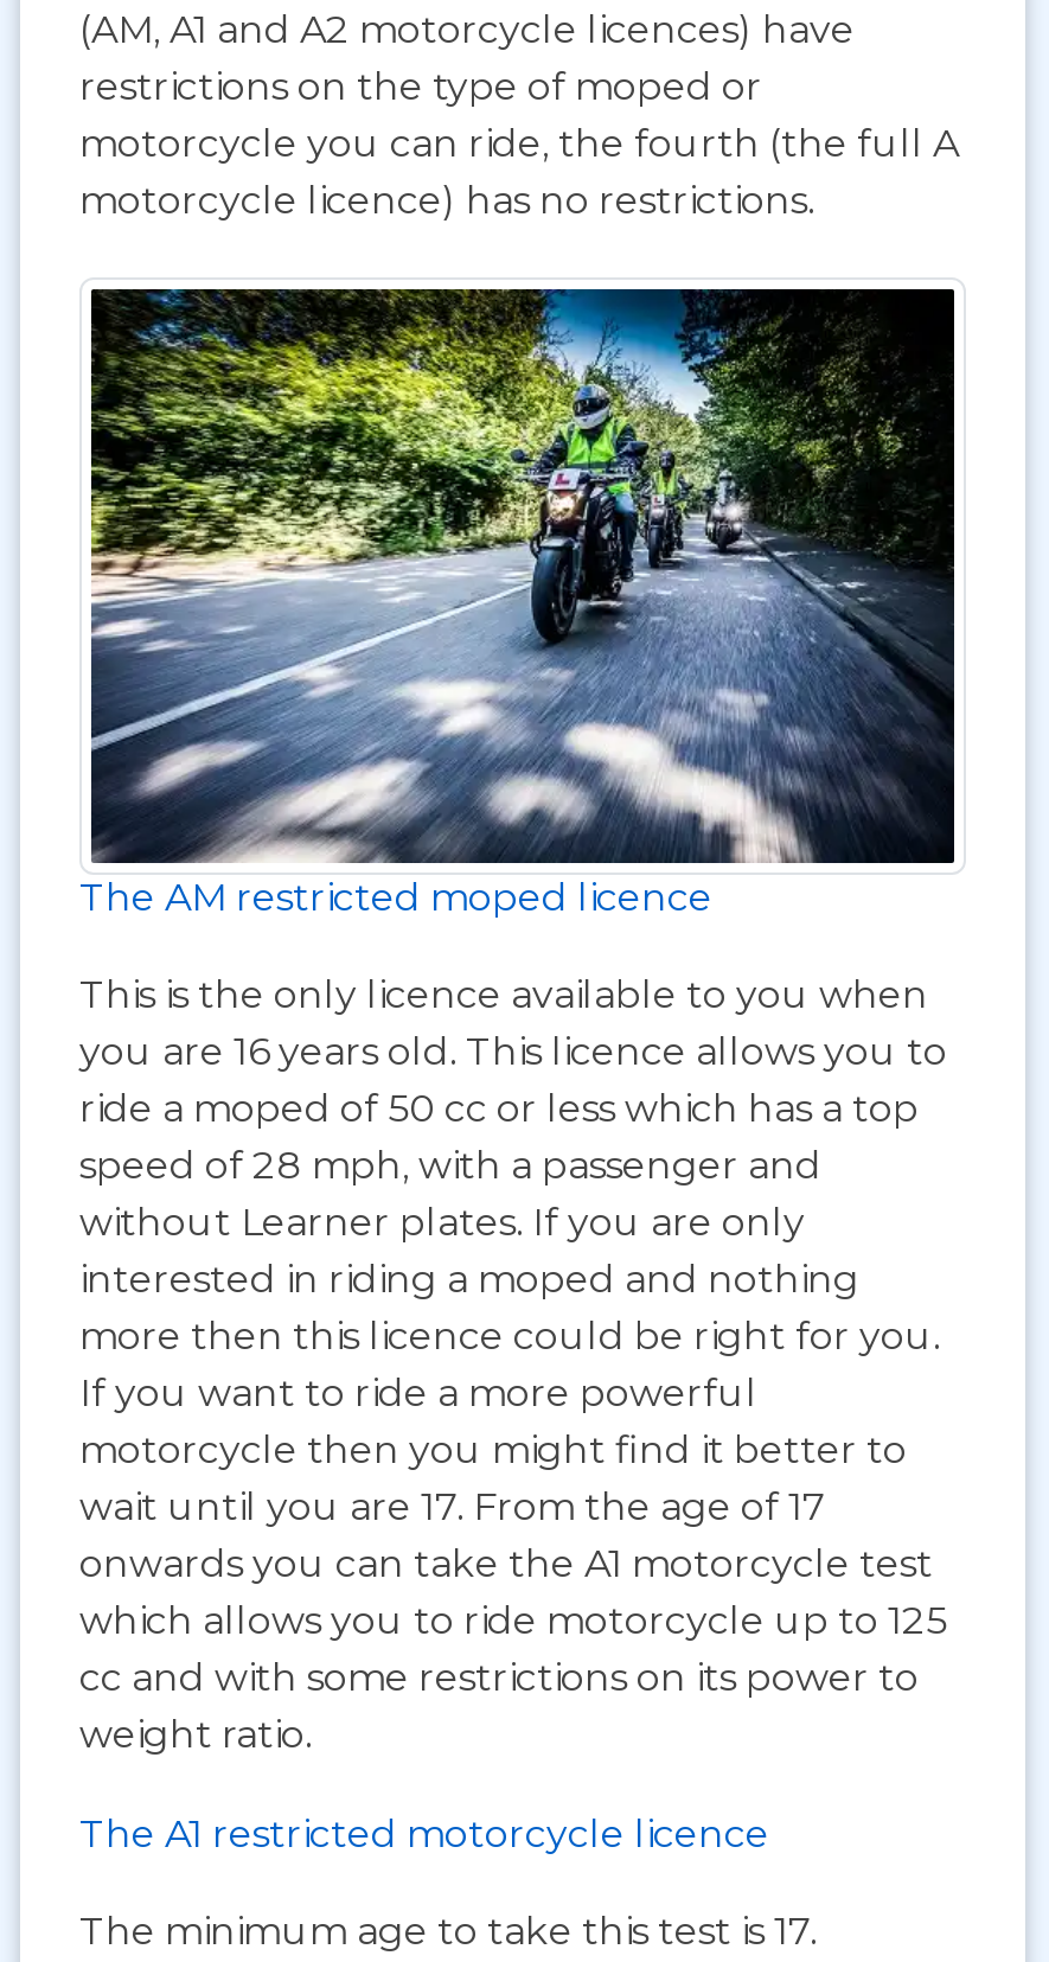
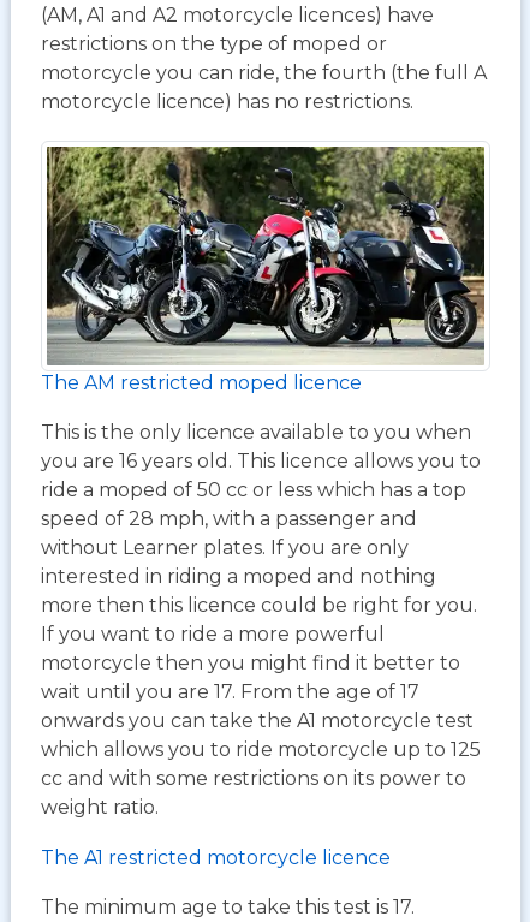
[89,287,957,865] [image] -> [47,145,486,365] [image]

